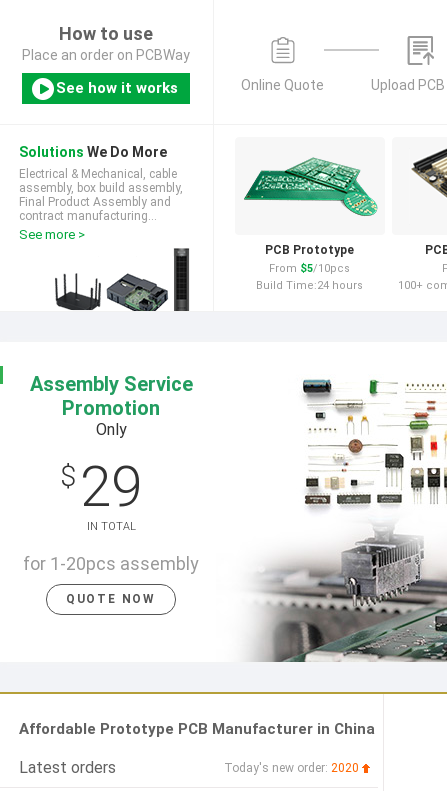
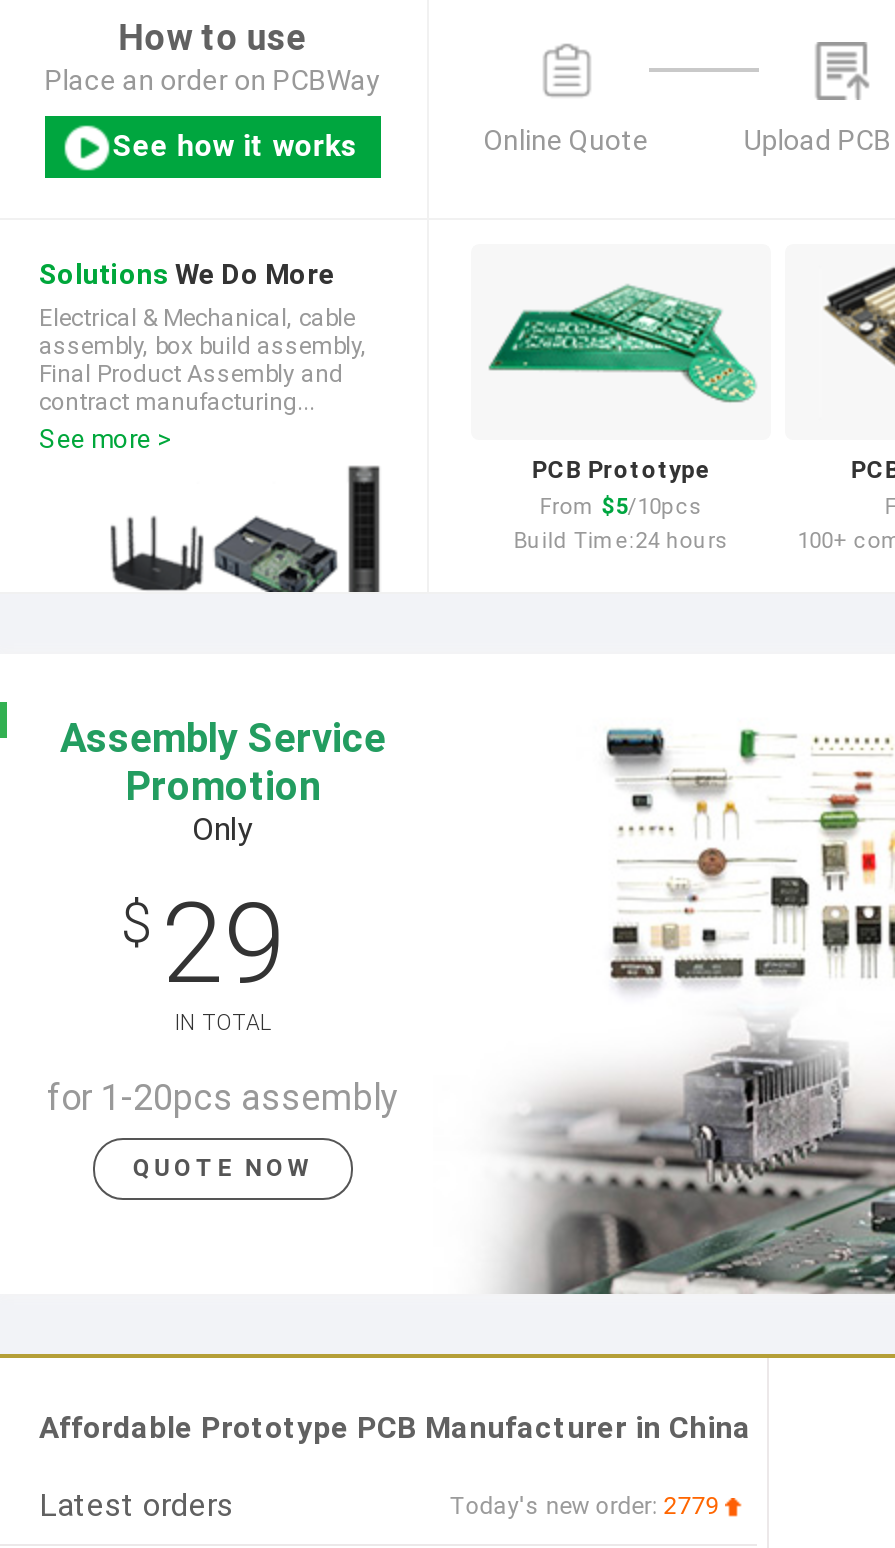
[224,761,359,775] Today's new order: 2020 -> [449,1492,719,1520] Today's new order: 2779

